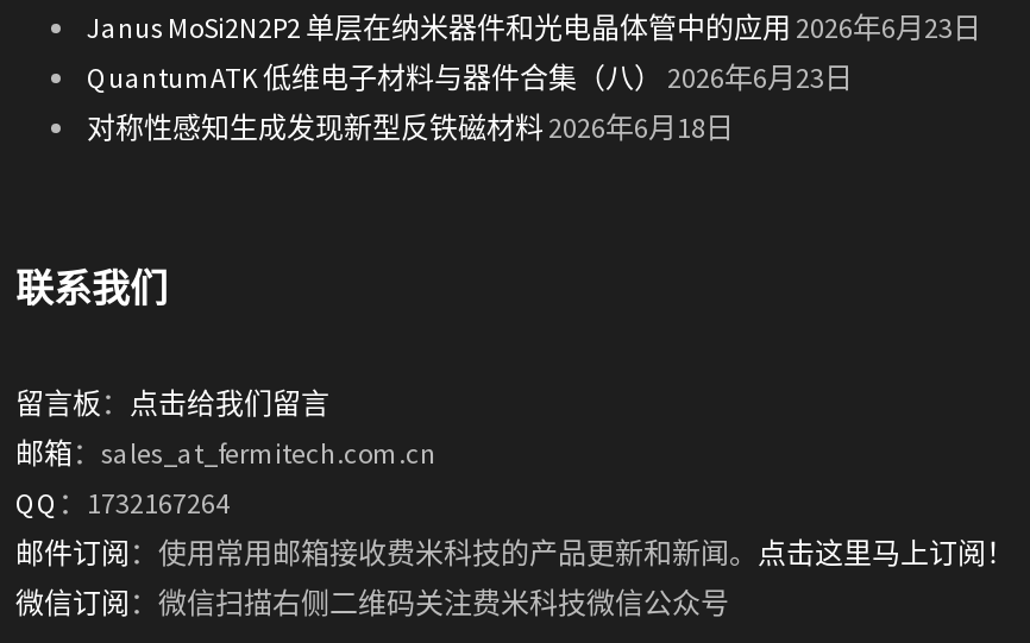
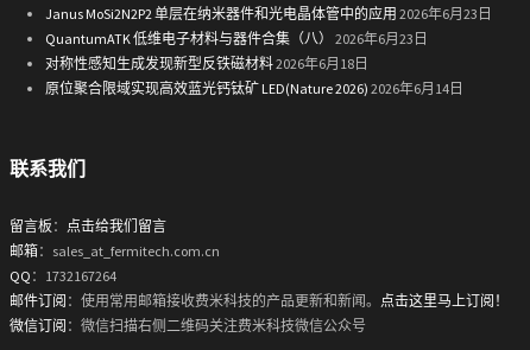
none -> [45,79,463,97] 原位聚合限域实现高效蓝光钙钛矿 LED(Nature 2026) 2026年6月14日

